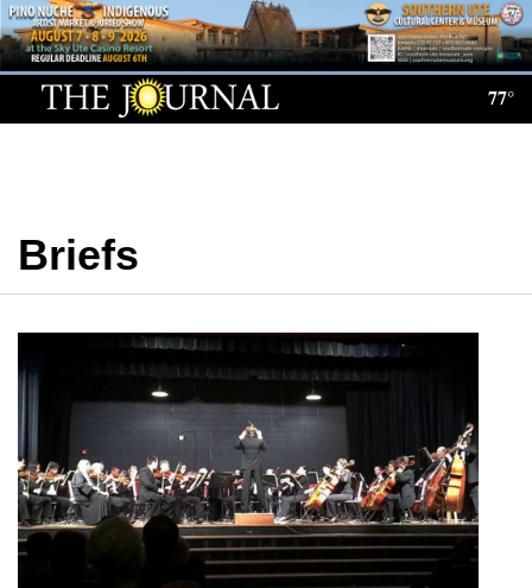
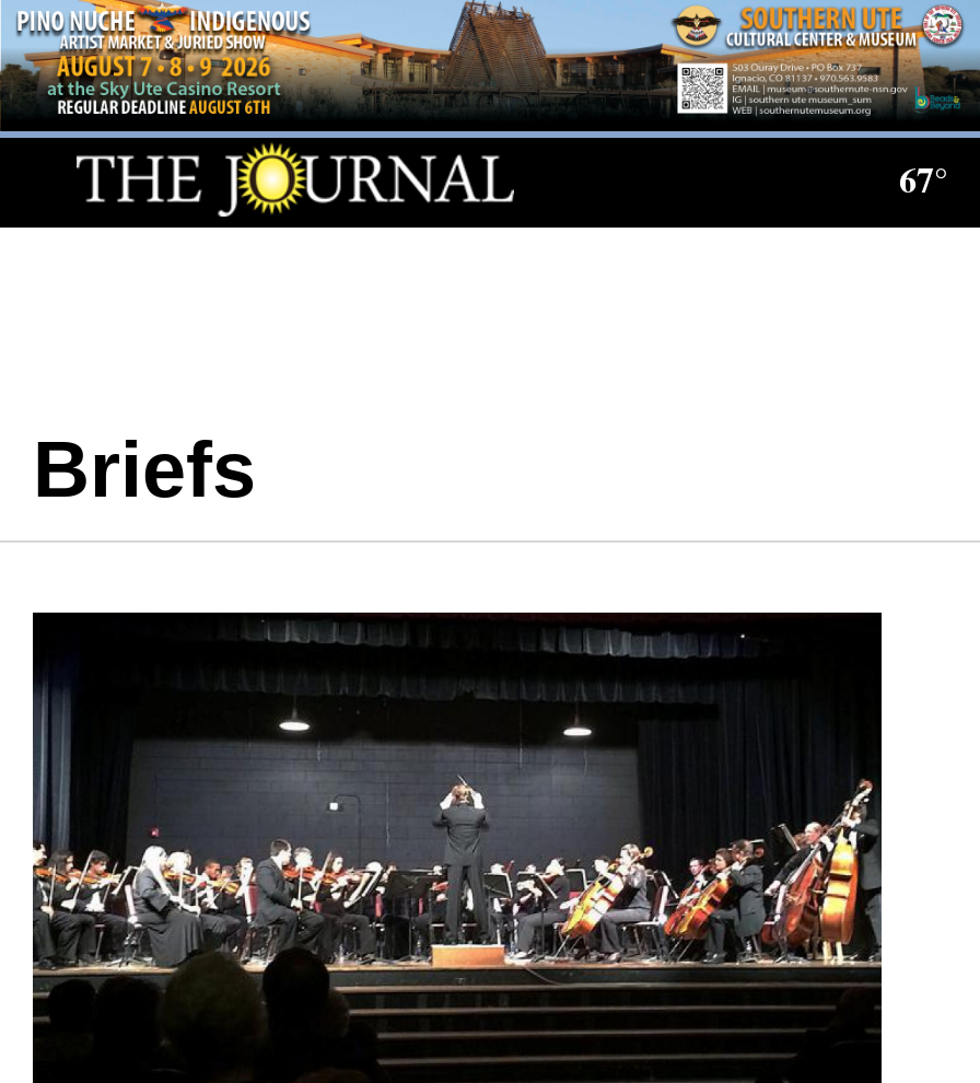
[488,83,514,111] 77° -> [899,154,947,204] 67°

